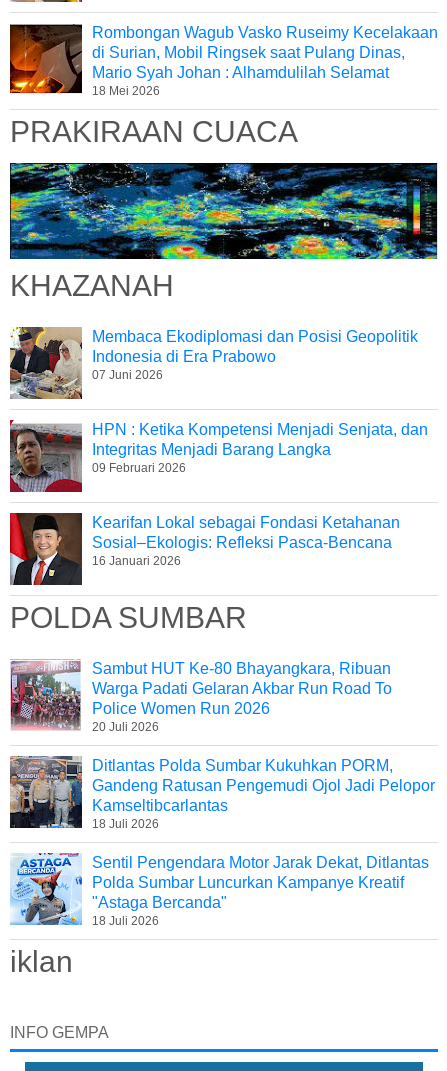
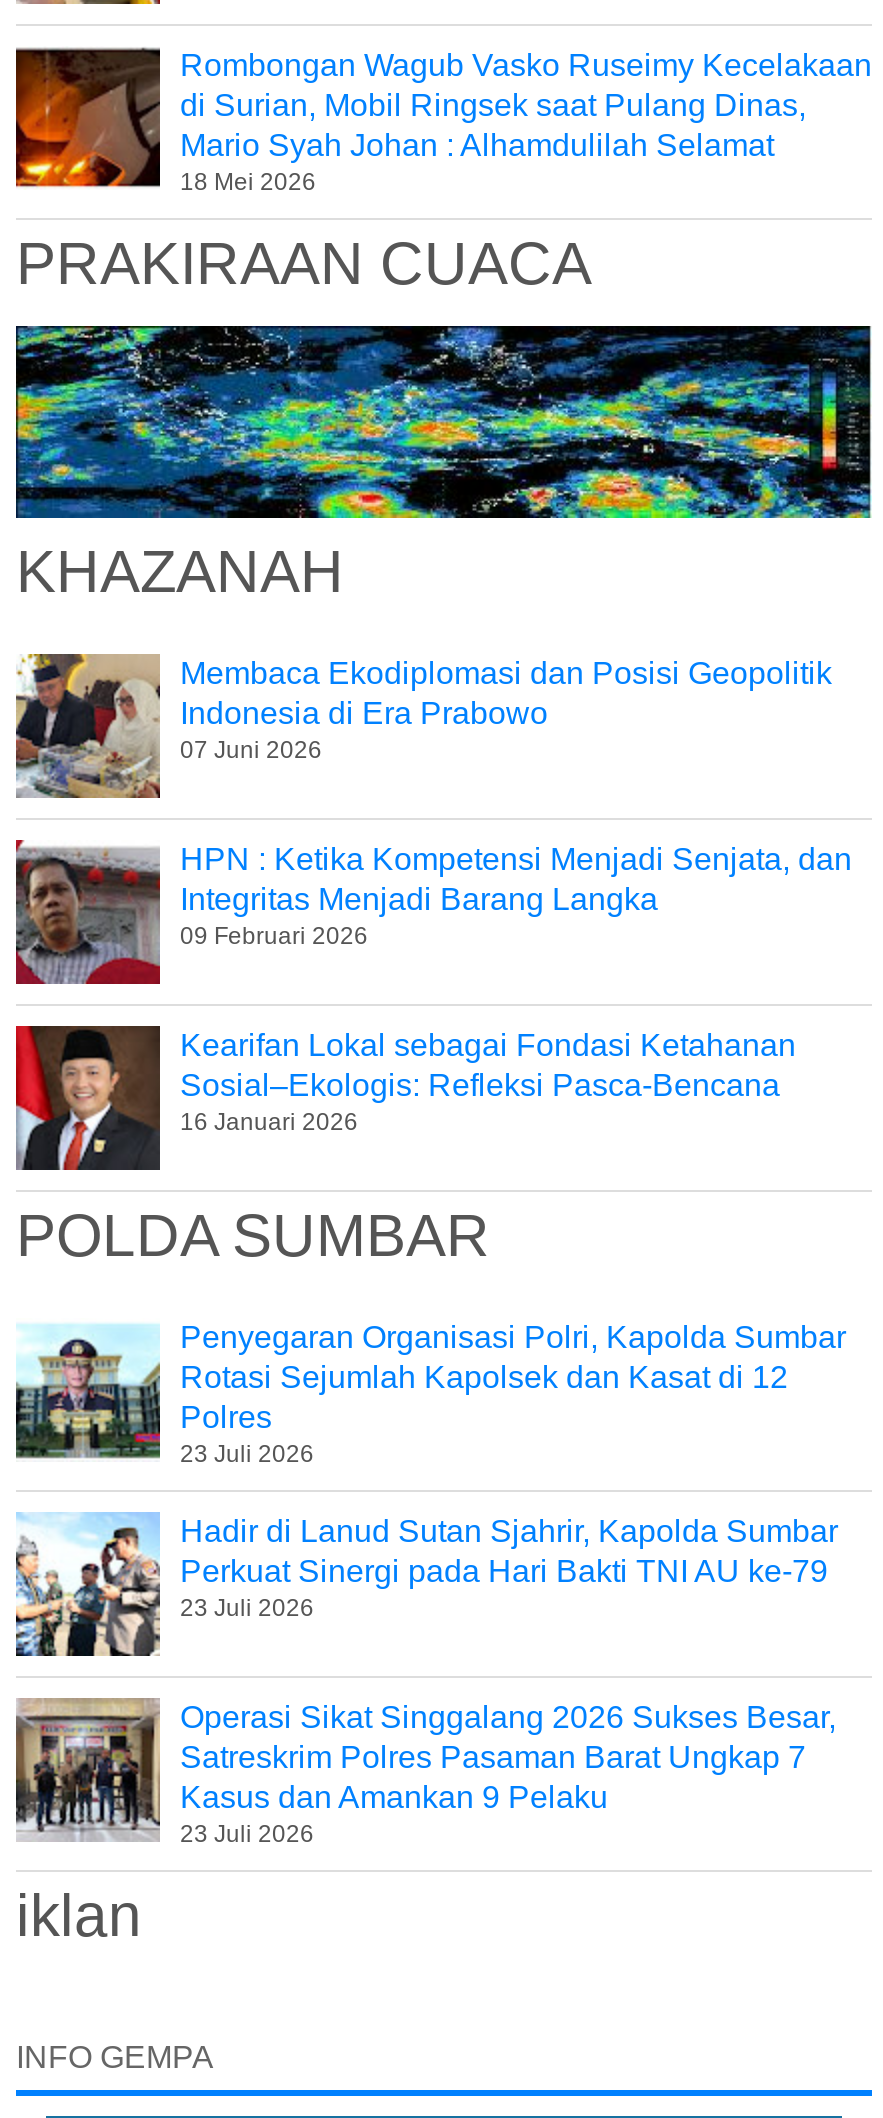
[10,659,392,733] [image] | Sambut HUT Ke-80 Bhayangkara, Ribuan | Warga Padati Gelaran Akbar Run Road To | Police Women Run 2026 | 20 Juli 2026 -> [14,1319,846,1467] [image] | Penyegaran Organisasi Polri, Kapolda Sumbar | Rotasi Sejumlah Kapolsek dan Kasat di 12 | Polres | 23 Juli 2026
[9,755,435,830] [image] | Ditlantas Polda Sumbar Kukuhkan PORM, | Gandeng Ratusan Pengemudi Ojol Jadi Pelopor | Kamseltibcarlantas | 18 Juli 2026 -> [16,1512,838,1658] [image] | Hadir di Lanud Sutan Sjahrir, Kapolda Sumbar | Perkuat Sinergi pada Hari Bakti TNI AU ke-79 | 23 Juli 2026
[10,853,429,927] [image] | Sentil Pengendara Motor Jarak Dekat, Ditlantas | Polda Sumbar Luncurkan Kampanye Kreatif | "Astaga Bercanda" | 18 Juli 2026 -> [14,1696,836,1847] [image] | Operasi Sikat Singgalang 2026 Sukses Besar, | Satreskrim Polres Pasaman Barat Ungkap 7 | Kasus dan Amankan 9 Pelaku | 23 Juli 2026

